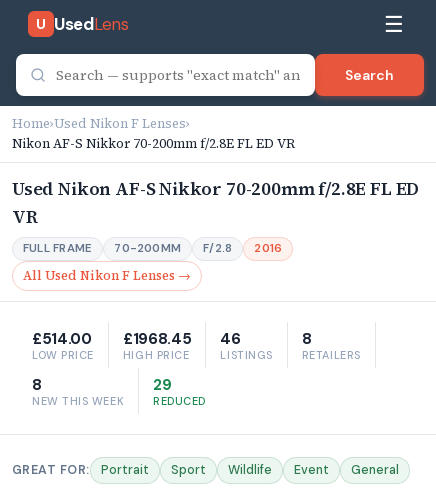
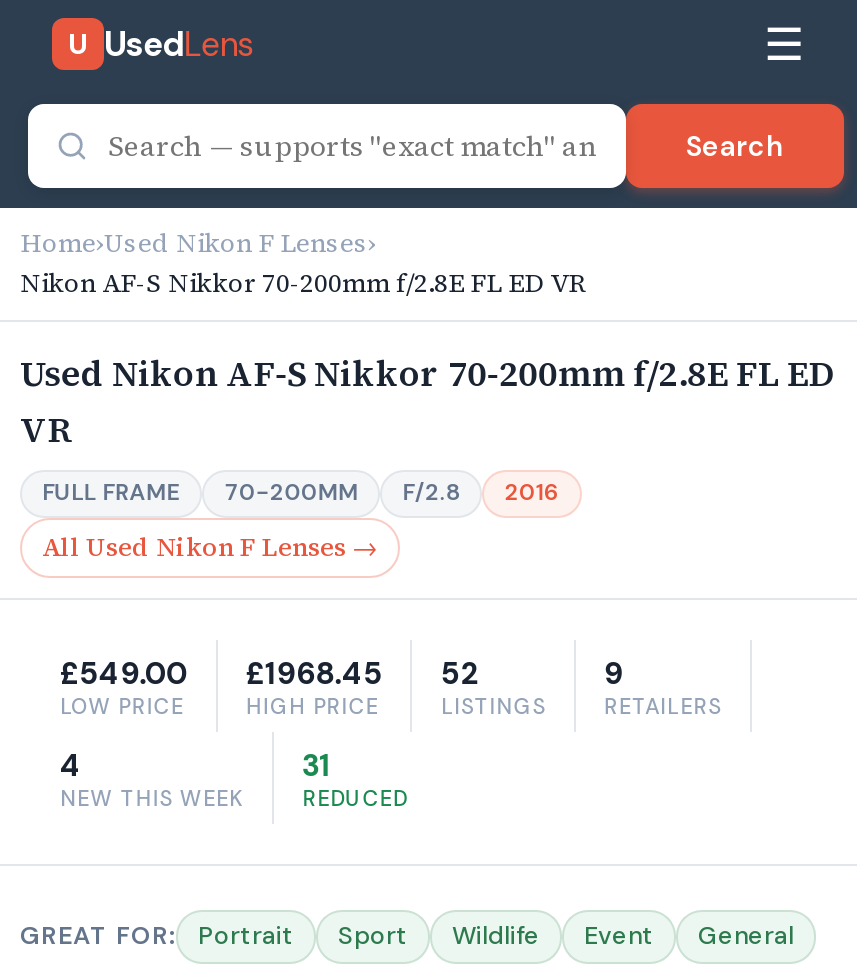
[32,329,92,349] £514.00 -> [60,654,188,694] £549.00
[220,329,241,349] 46 -> [441,654,478,694] 52
[302,329,311,349] 8 -> [604,654,623,694] 9
[32,375,42,395] 8 -> [60,746,81,786] 4
[153,375,171,395] 29 -> [302,746,331,786] 31

